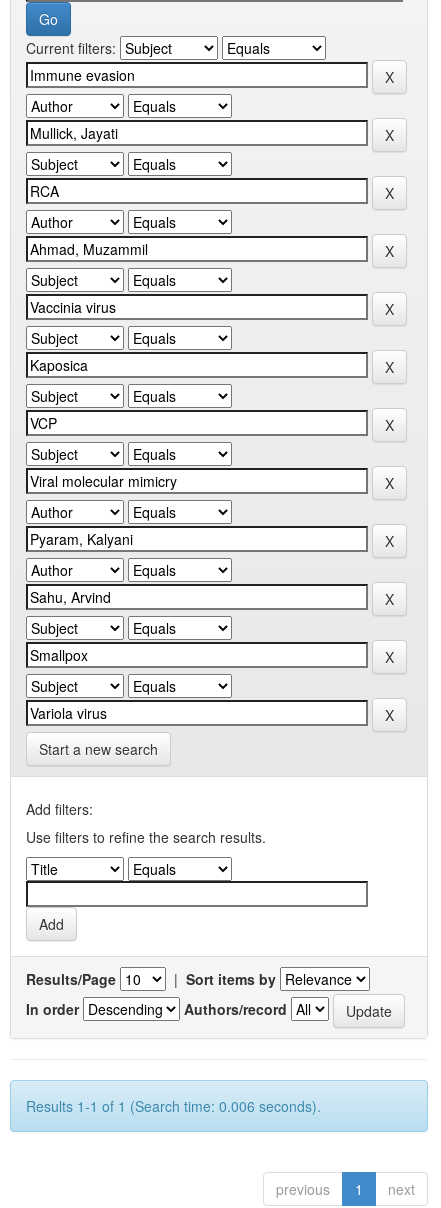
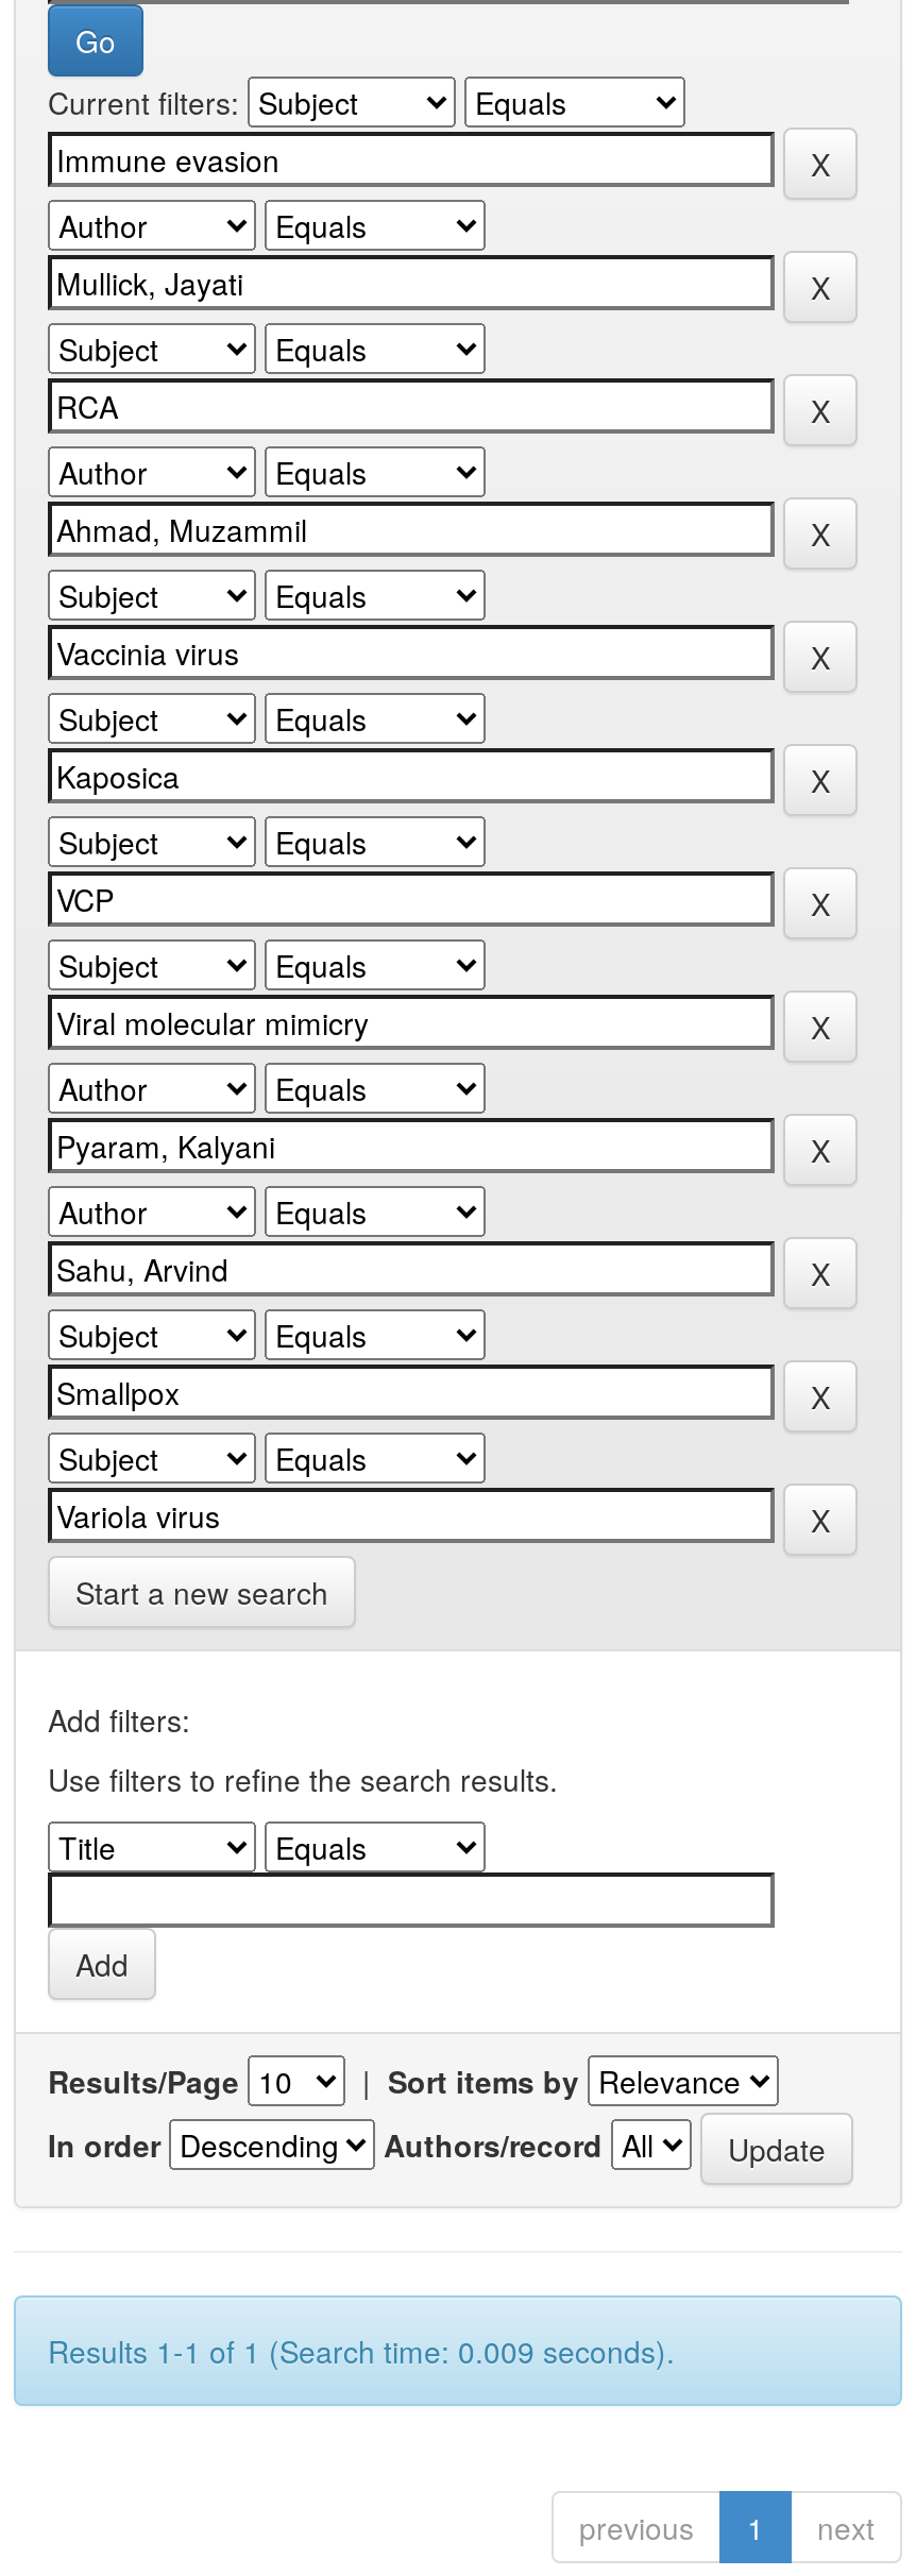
[26,1096,321,1116] Results 1-1 of 1 (Search time: 0.006 seconds). -> [48,2329,675,2372] Results 1-1 of 1 (Search time: 0.009 seconds).

